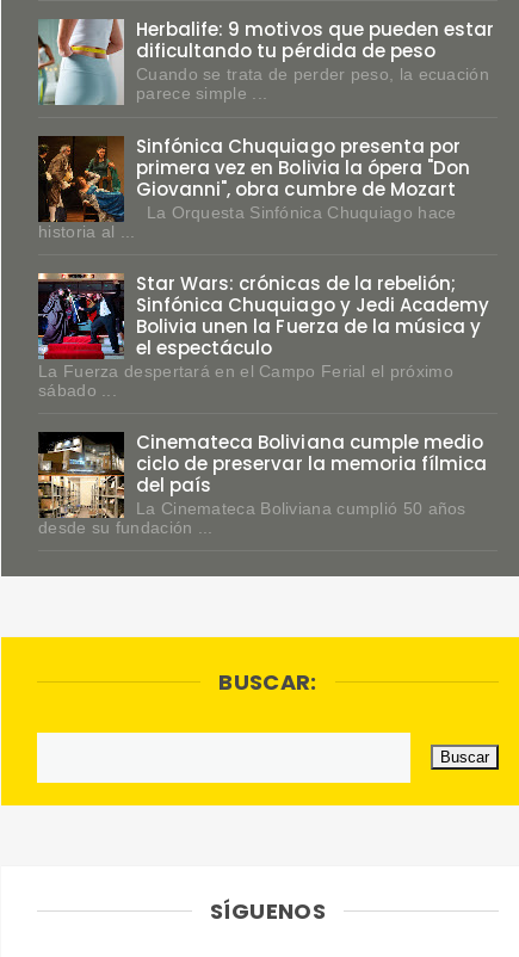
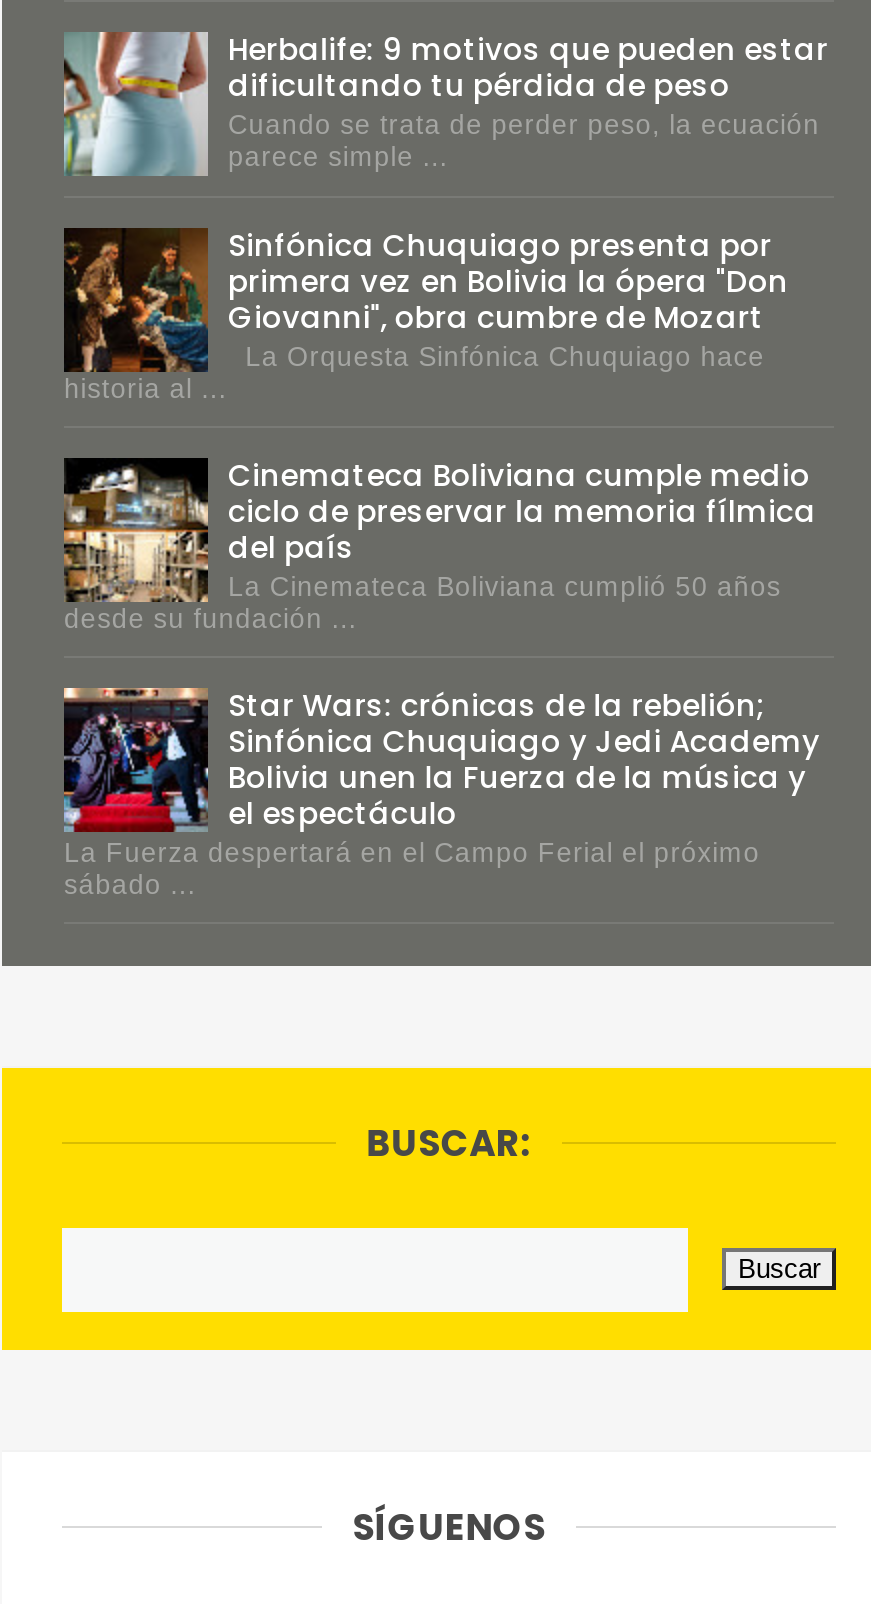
moved [36,271,489,400] -> [60,684,820,900]: [image] | Star Wars: crónicas de la rebelión; | Sinfónica Chuquiago y Jedi Academy | Bolivia unen la Fuerza de la música y | el espectáculo | La Fuerza despertará en el Campo Ferial el próximo | sábado ...
moved [37,430,487,537] -> [62,454,816,634]: [image] | Cinemateca Boliviana cumple medio | ciclo de preservar la memoria fílmica | del país | La Cinemateca Boliviana cumplió 50 años | desde su fundación ...

